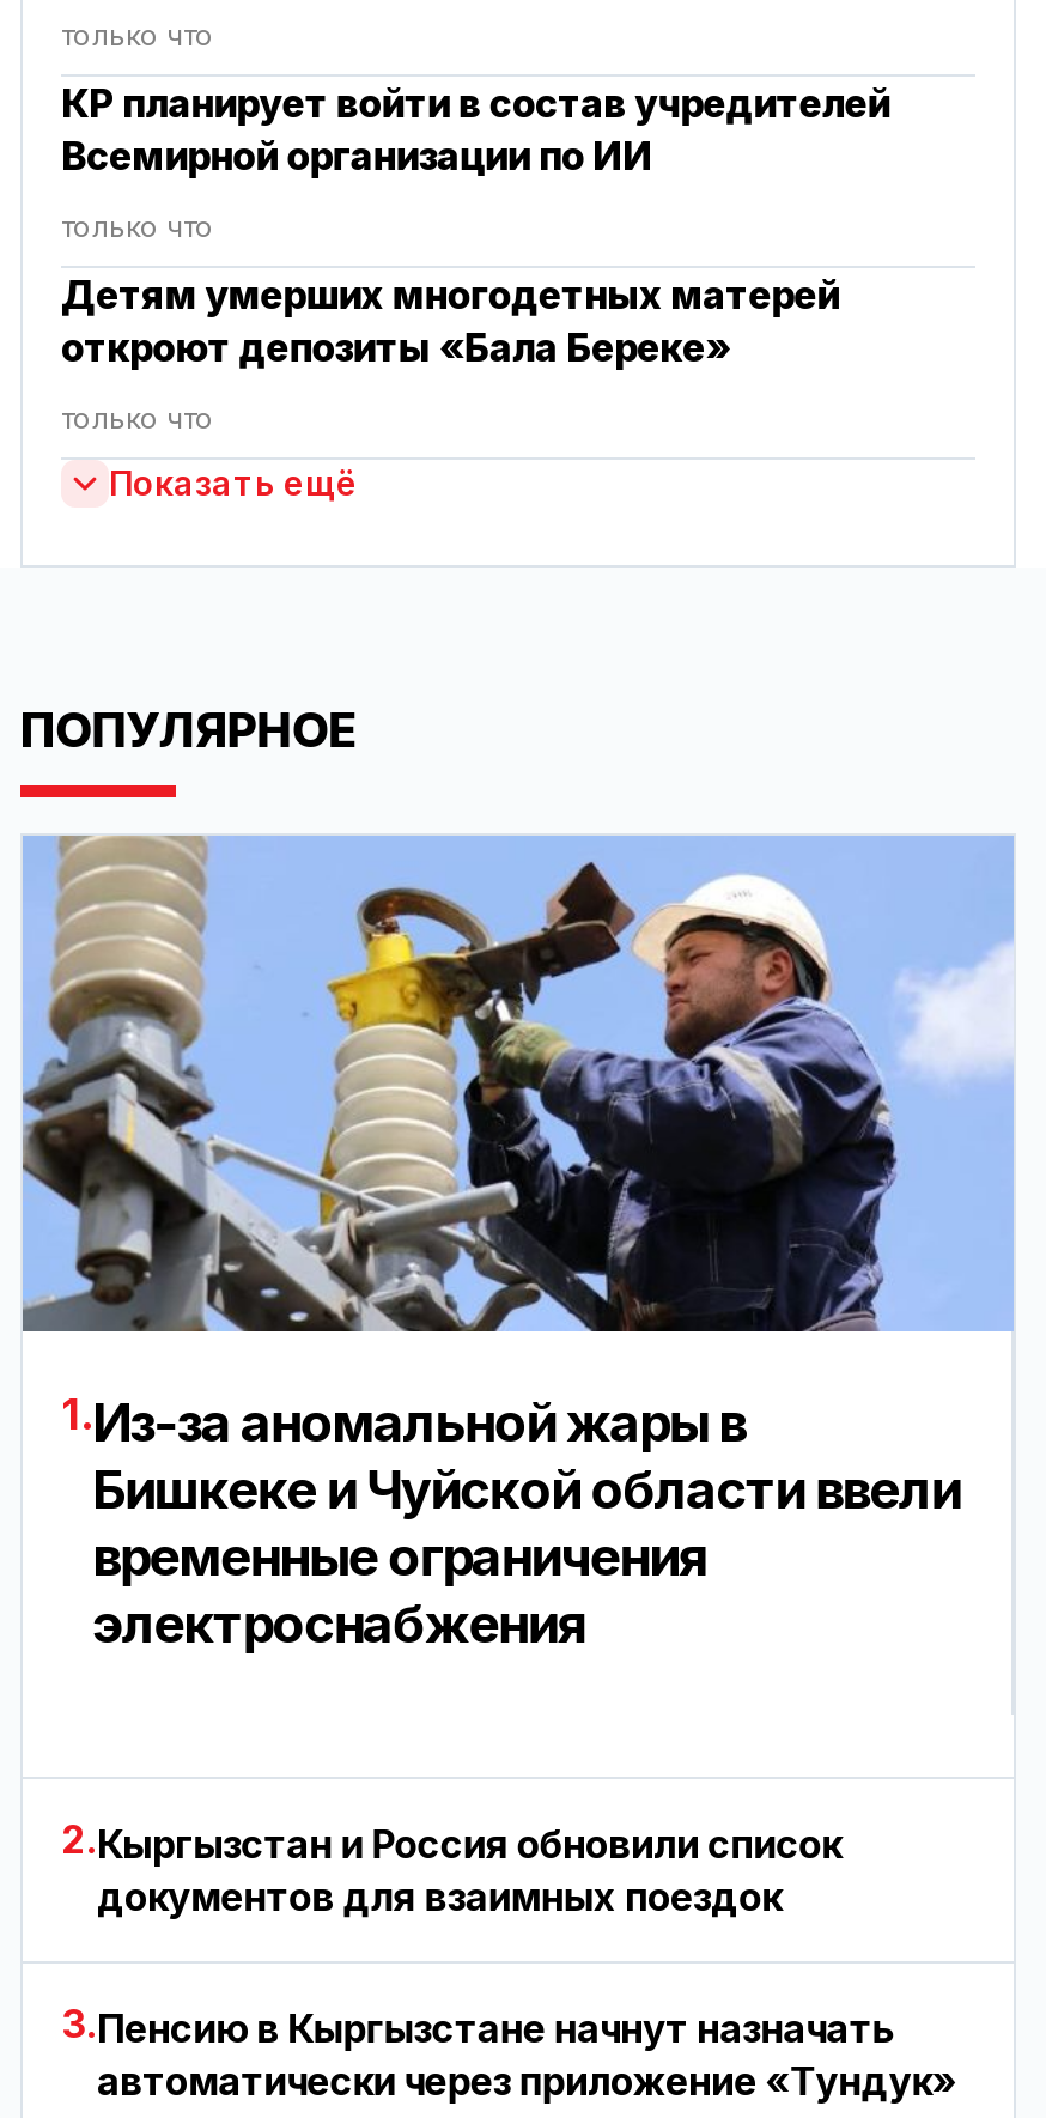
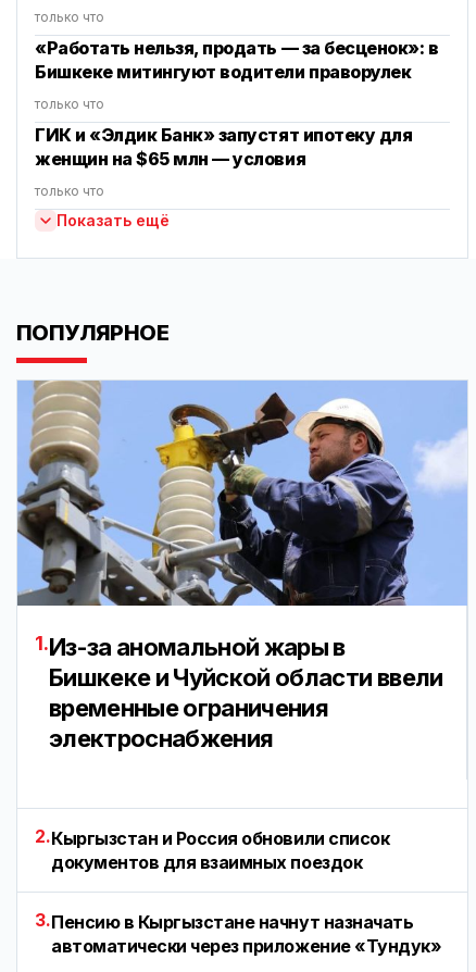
[61,80,890,180] КР планирует войти в состав учредителей | Всемирной организации по ИИ -> [35,37,438,83] «Работать нельзя, продать — за бесценок»: в | Бишкеке митингуют водители праворулек
[61,271,839,372] Детям умерших многодетных матерей | откроют депозиты «Бала Береке» -> [35,124,412,170] ГИК и «Элдик Банк» запустят ипотеку для | женщин на $65 млн — условия

